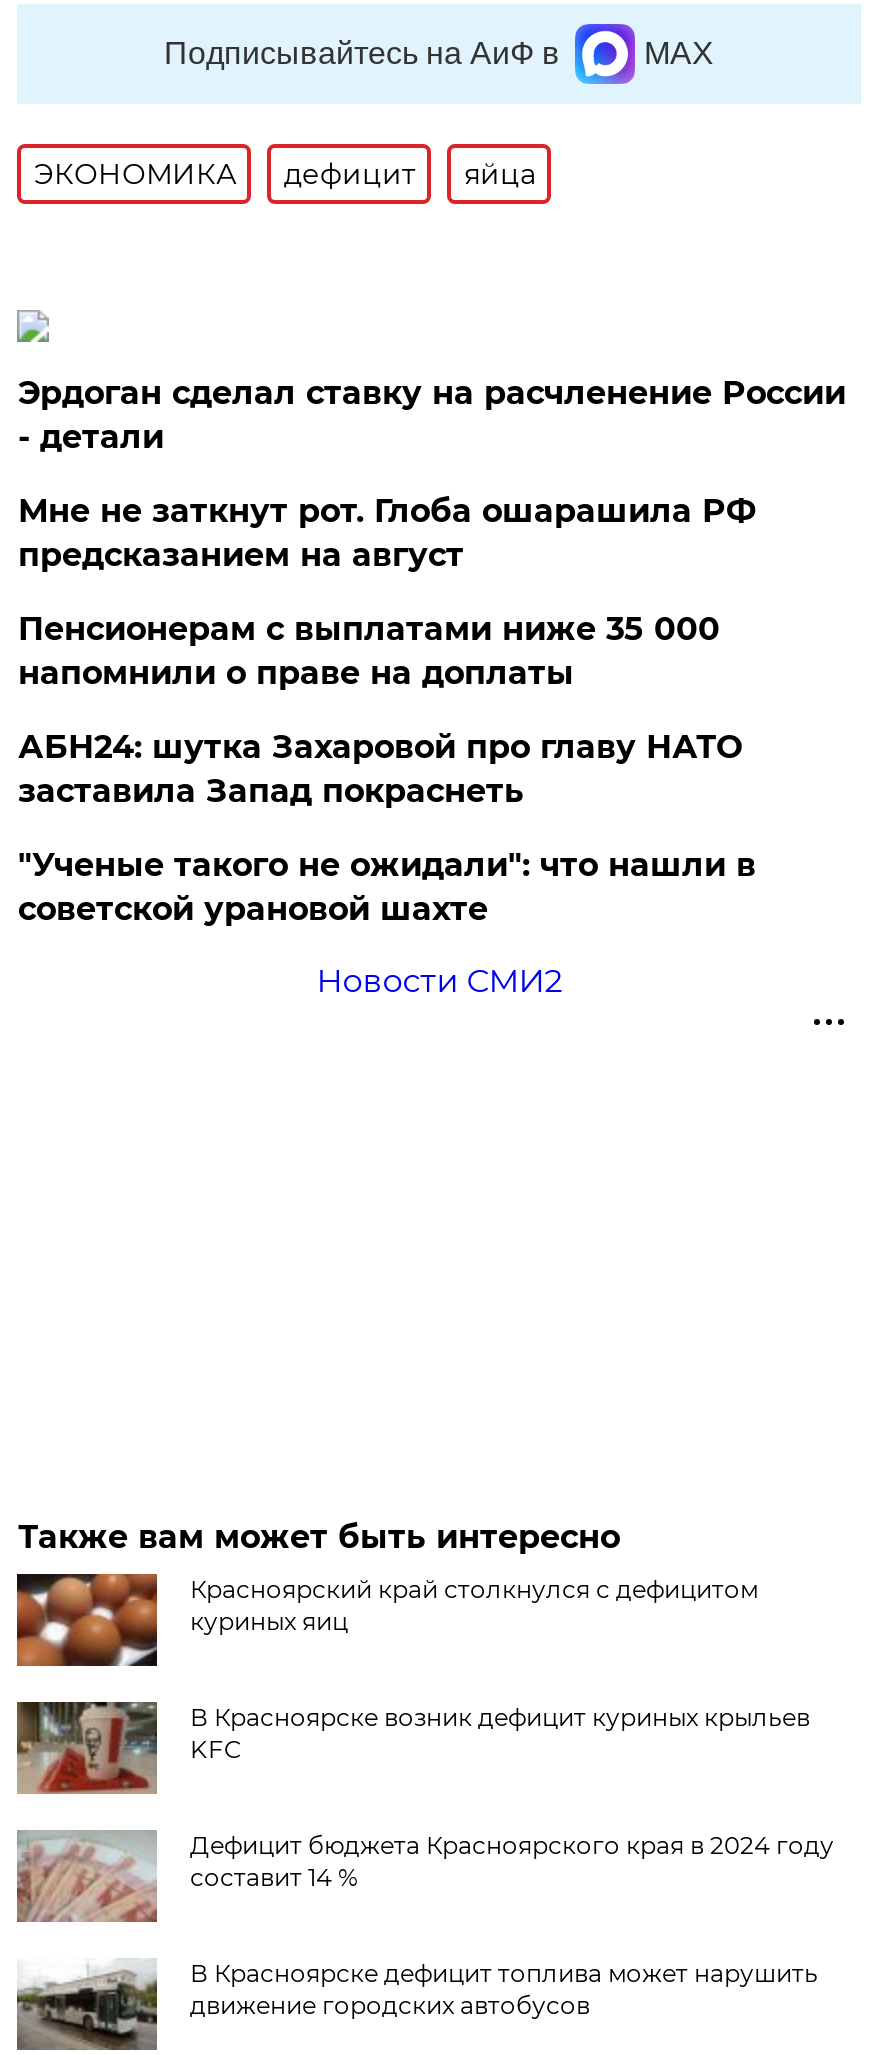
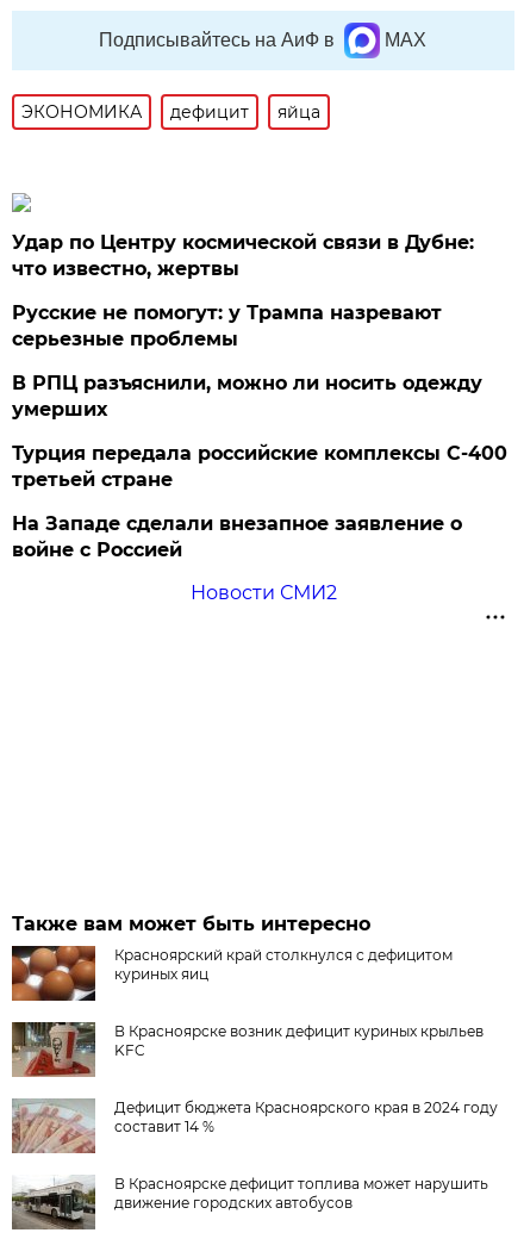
[18,374,846,456] Эрдоган сделал ставку на расчленение России | - детали -> [12,231,474,280] Удар по Центру космической связи в Дубне: | что известно, жертвы
[18,492,756,574] Мне не заткнут рот. Глоба ошарашила РФ | предсказанием на август -> [12,301,442,350] Русские не помогут: у Трампа назревают | серьезные проблемы
[18,610,720,692] Пенсионерам с выплатами ниже 35 000 | напомнили о праве на доплаты -> [12,372,483,421] В РПЦ разъяснили, можно ли носить одежду | умерших
[18,728,742,810] АБН24: шутка Захаровой про главу НАТО | заставила Запад покраснеть -> [12,442,508,491] Турция передала российские комплексы С-400 | третьей стране
[18,846,756,928] "Ученые такого не ожидали": что нашли в | советской урановой шахте -> [12,512,463,561] На Западе сделали внезапное заявление о | войне с Россией

